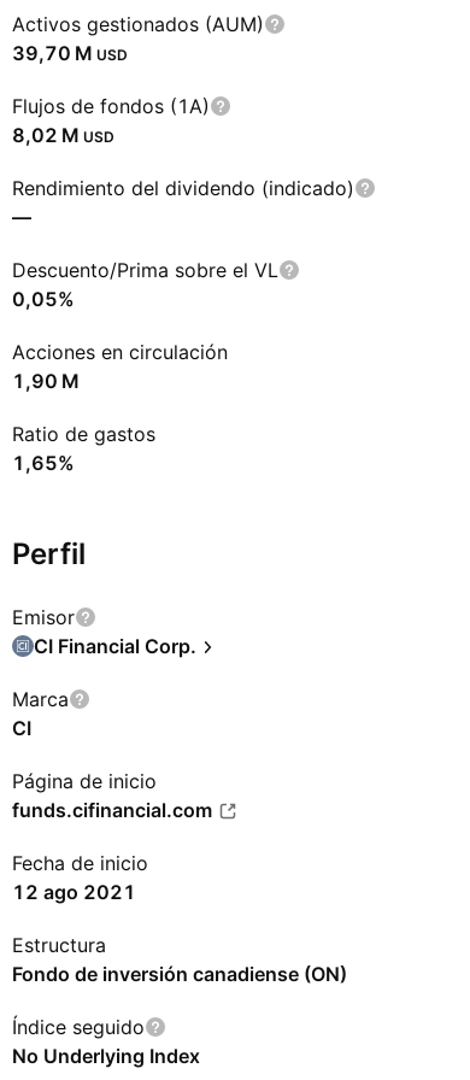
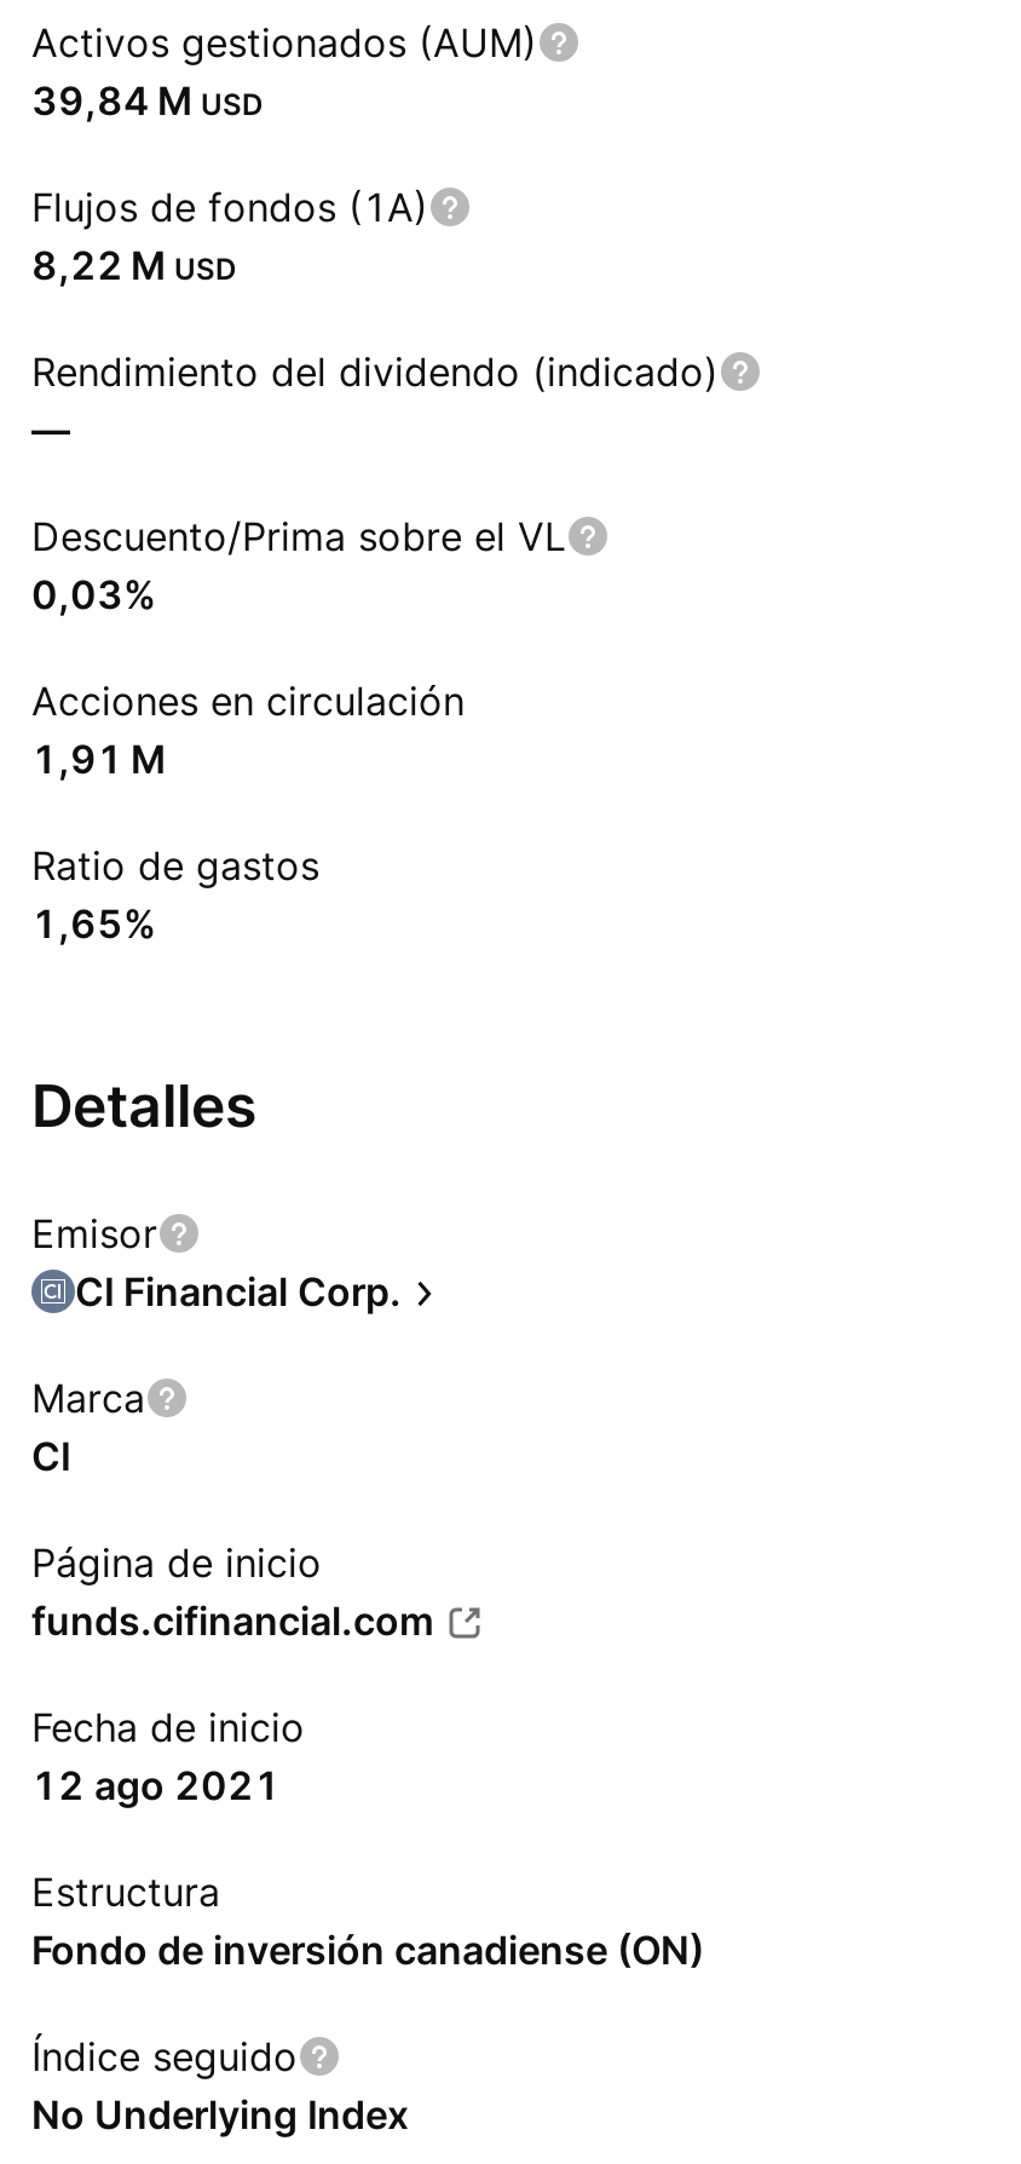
[12,41,128,65] 39,70 M USD -> [31,76,264,125] 39,84 M USD
[12,123,114,147] 8,02 M USD -> [31,241,237,289] 8,22 M USD
[12,287,75,311] 0,05% -> [31,570,157,618] 0,03%
[12,369,80,393] 1,90 M -> [31,735,167,783] 1,91 M
[12,536,86,571] Perfil -> [31,1071,256,1141] Detalles

